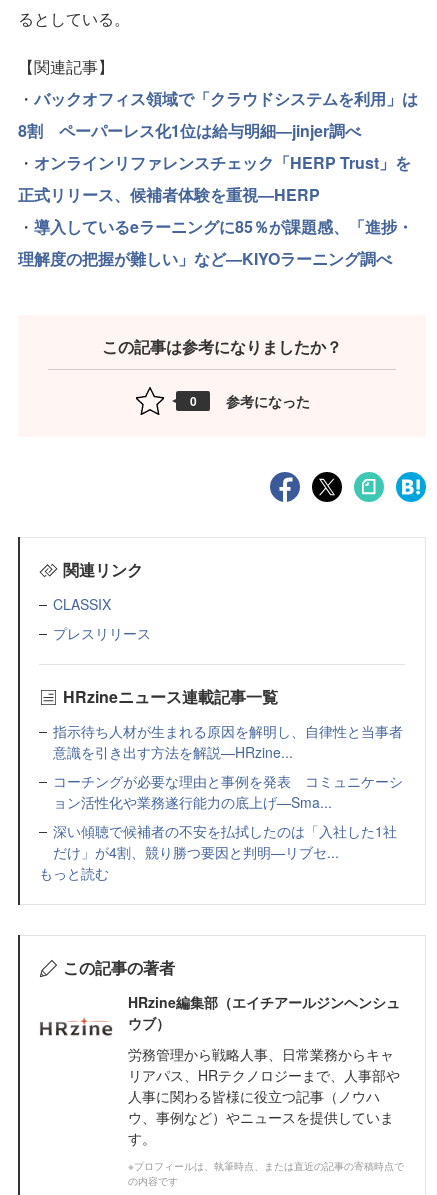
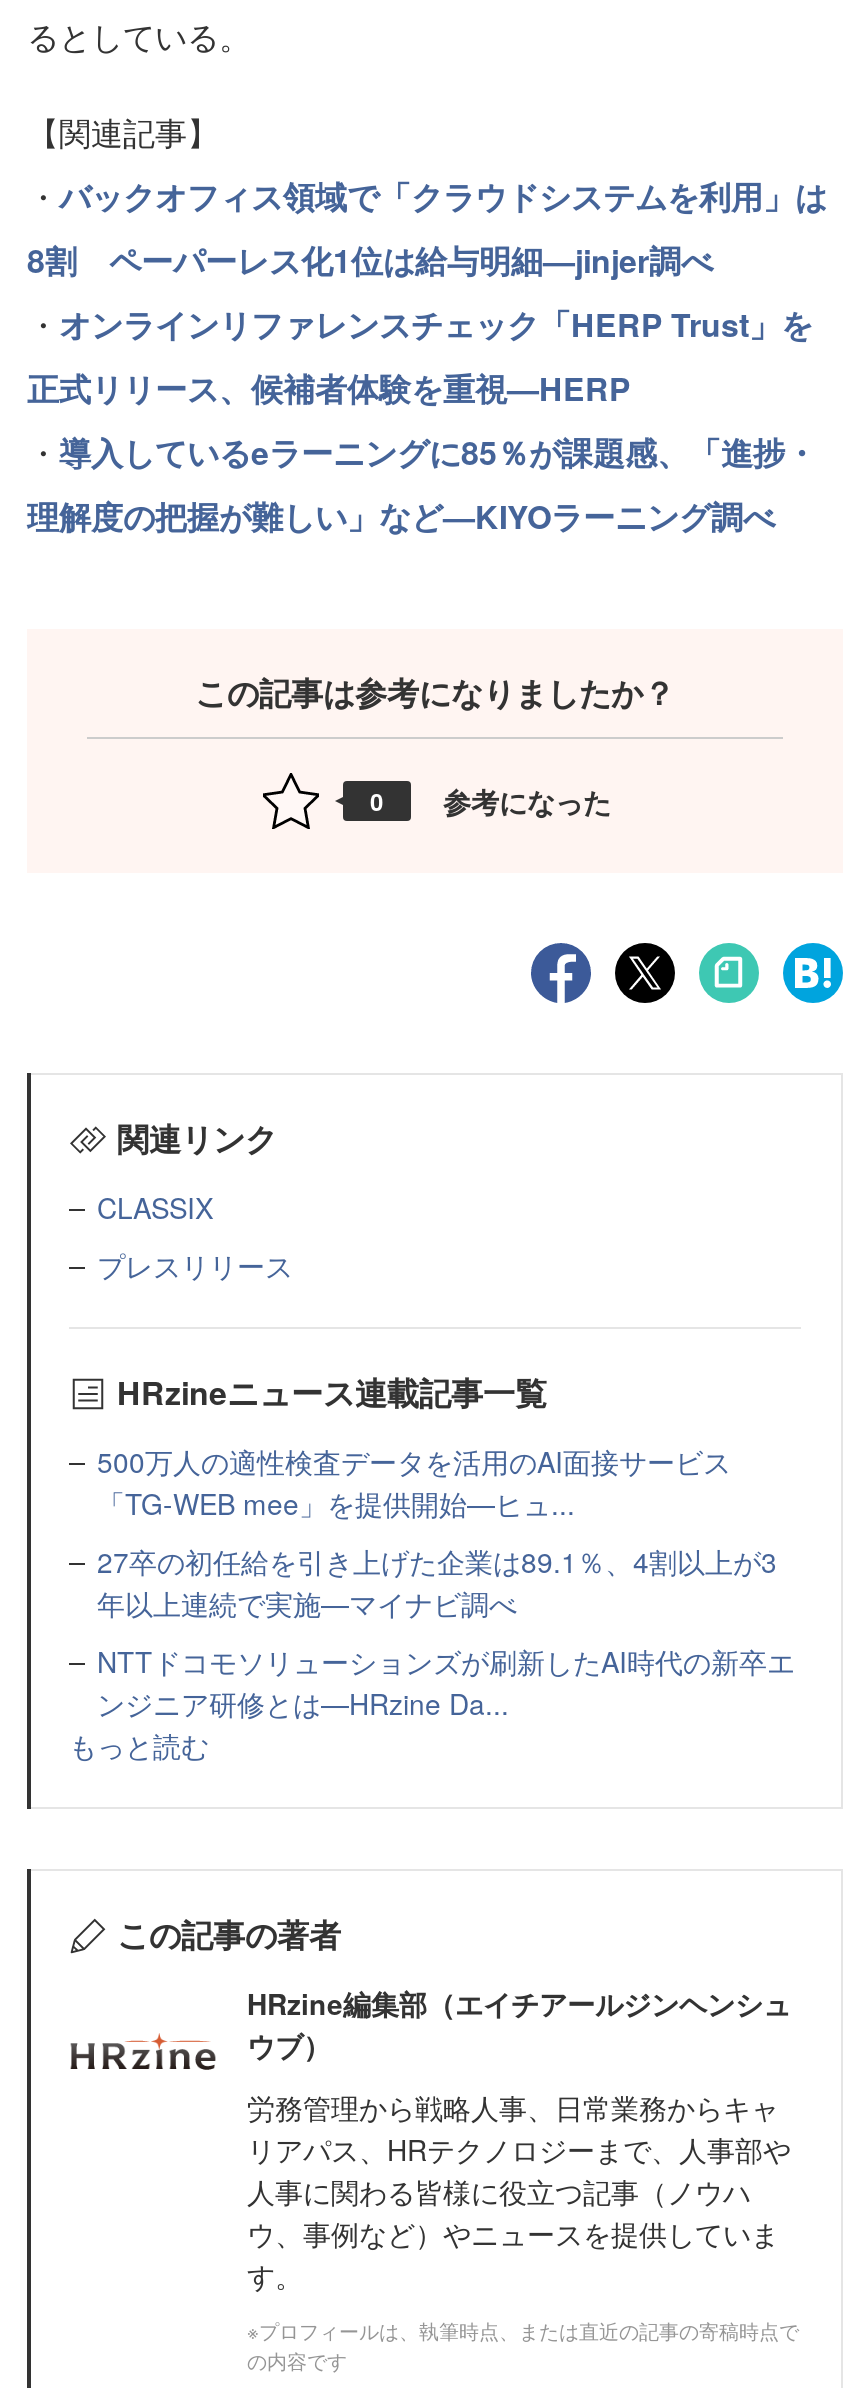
[53,721,403,862] 指示待ち人材が生まれる原因を解明し、自律性と当事者 | 意識を引き出す方法を解説—HRzine... | コーチングが必要な理由と事例を発表 コミュニケーシ | ョン活性化や業務遂行能力の底上げ—Sma... | 深い傾聴で候補者の不安を払拭したのは「入社した1社 | だけ」が4割、競り勝つ要因と判明—リブセ... -> [97,1442,795,1724] 500万人の適性検査データを活用のAI面接サービス | 「TG-WEB mee」を提供開始—ヒュ... | 27卒の初任給を引き上げた企業は89.1％、4割以上が3 | 年以上連続で実施—マイナビ調べ | NTTドコモソリューションズが刷新したAI時代の新卒エ | ンジニア研修とは—HRzine Da...

